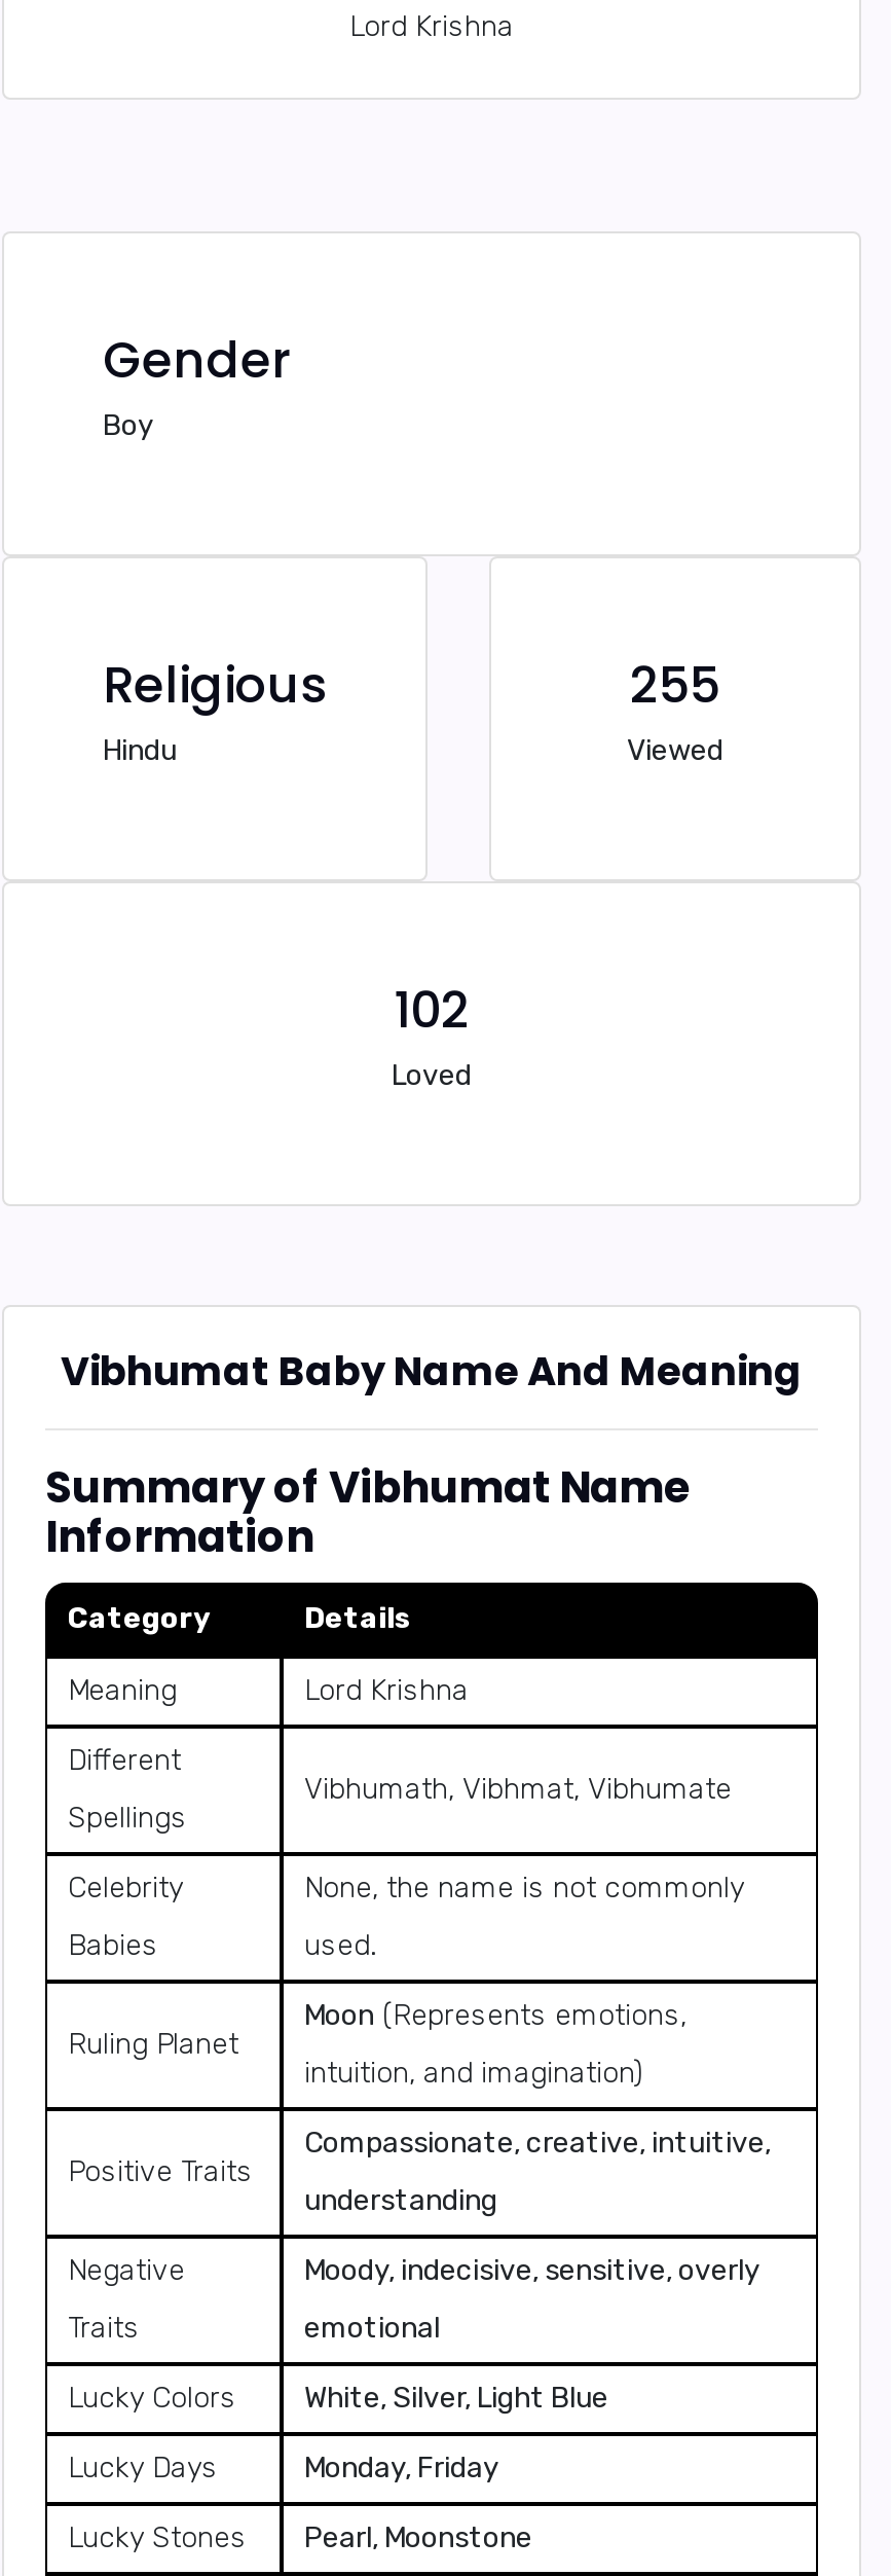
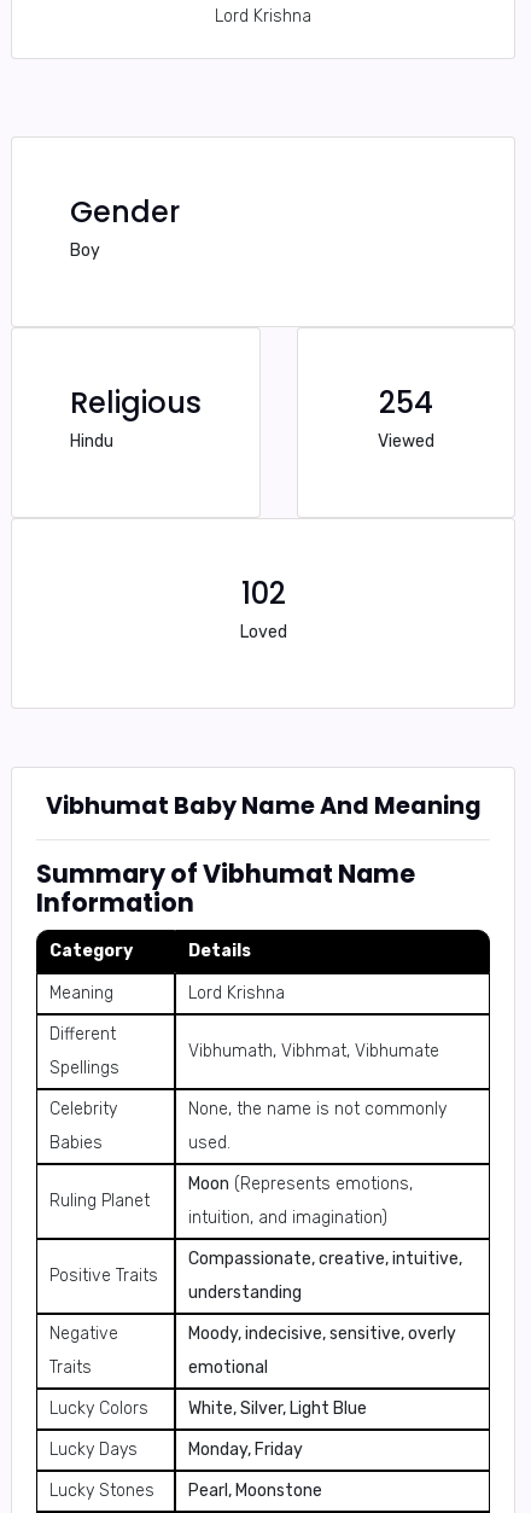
[630,651,720,719] 255 -> [379,383,433,423] 254

